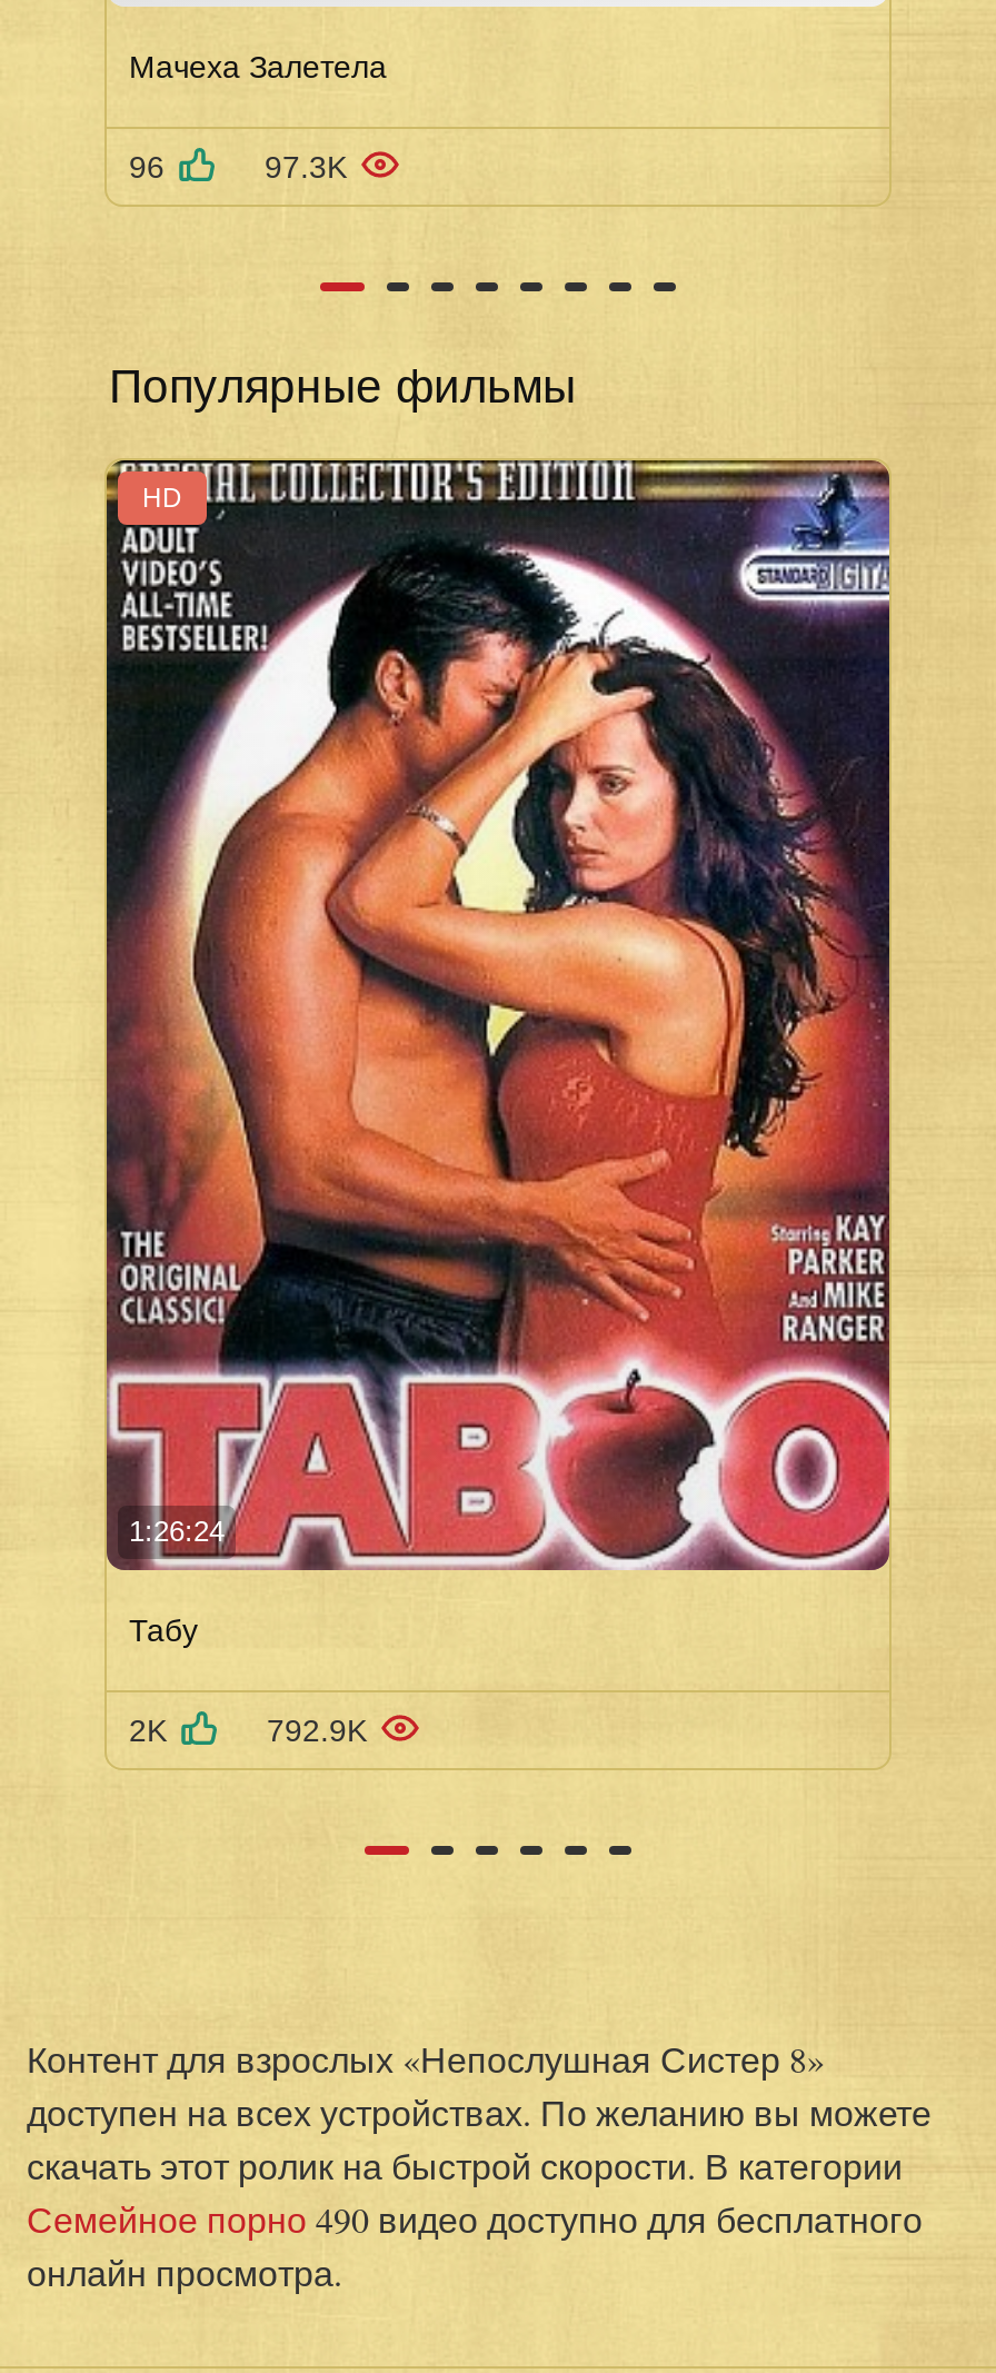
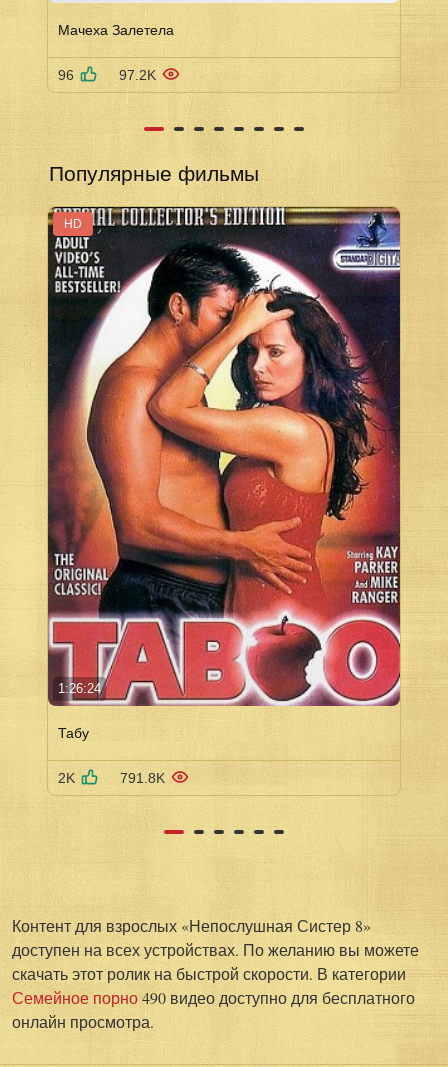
[265,148,347,184] 97.3K -> [119,67,156,83] 97.2K
[267,1712,367,1748] 792.9K -> [120,770,165,786] 791.8K

